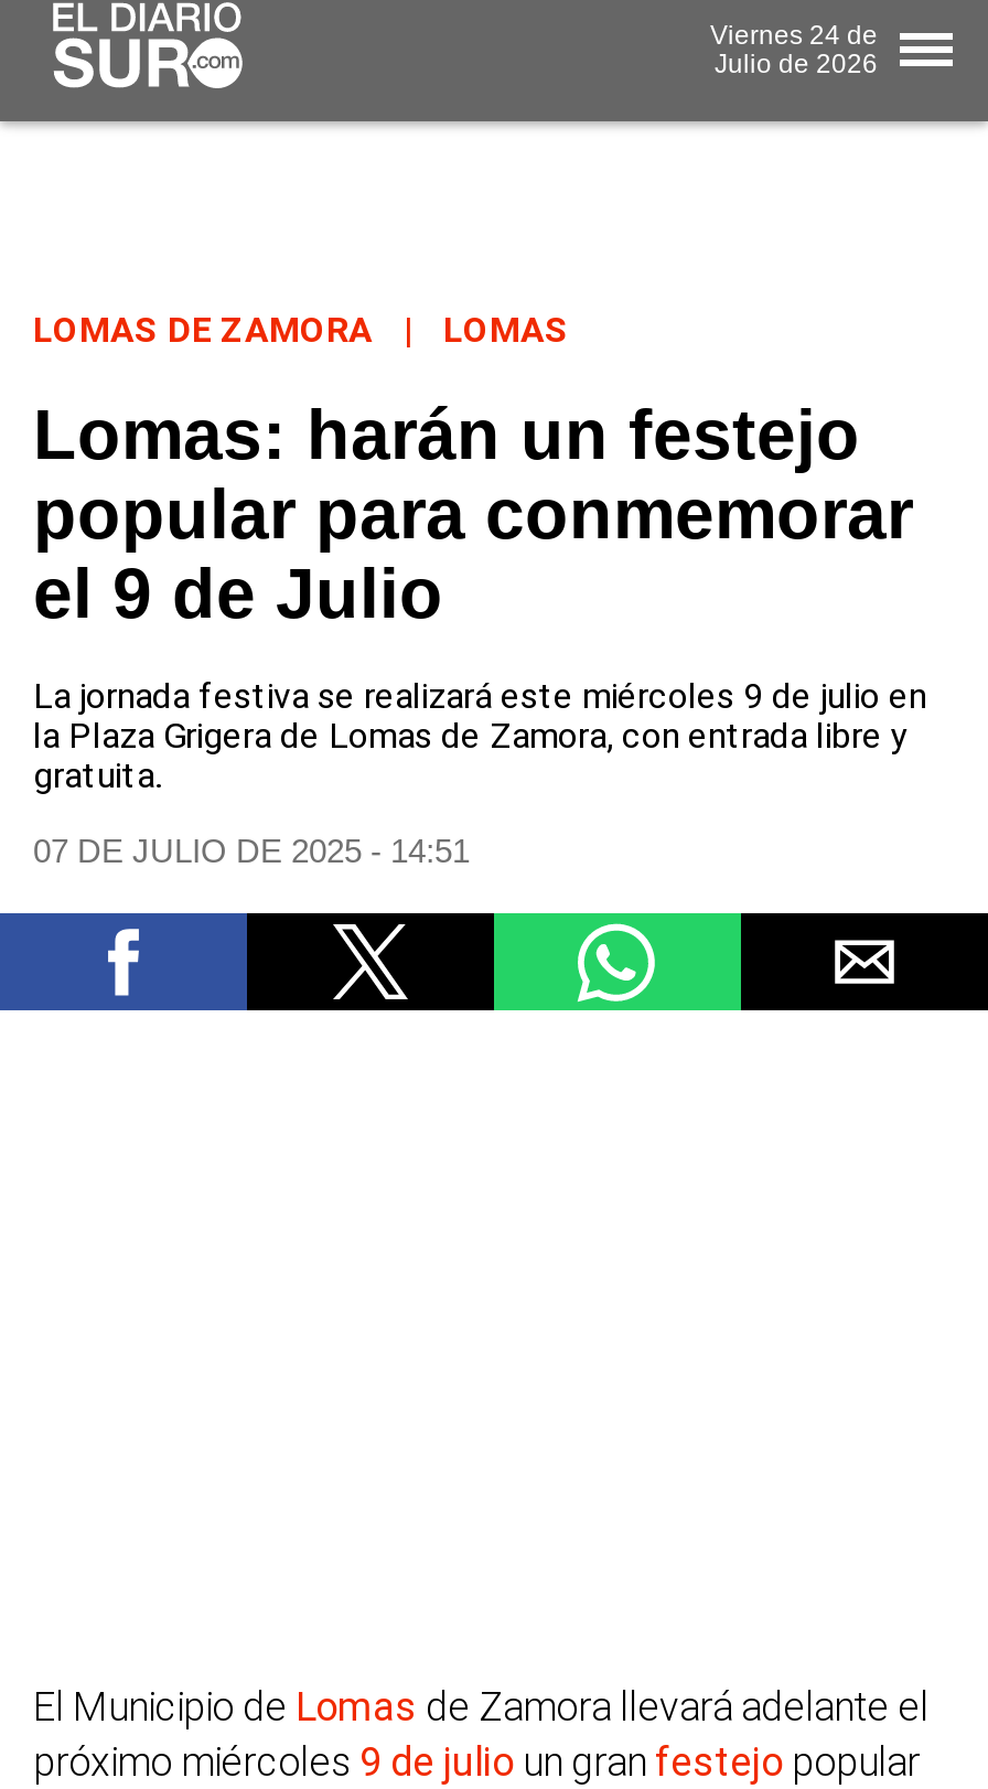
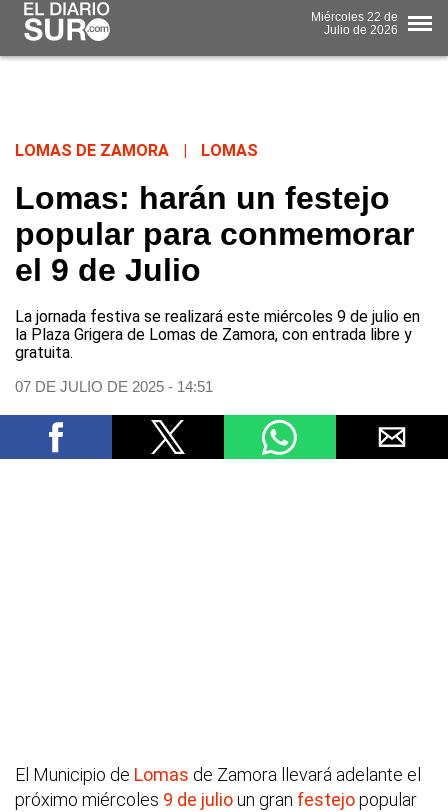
[710,19,878,50] Viernes 24 de -> [311,9,398,23] Miércoles 22 de

